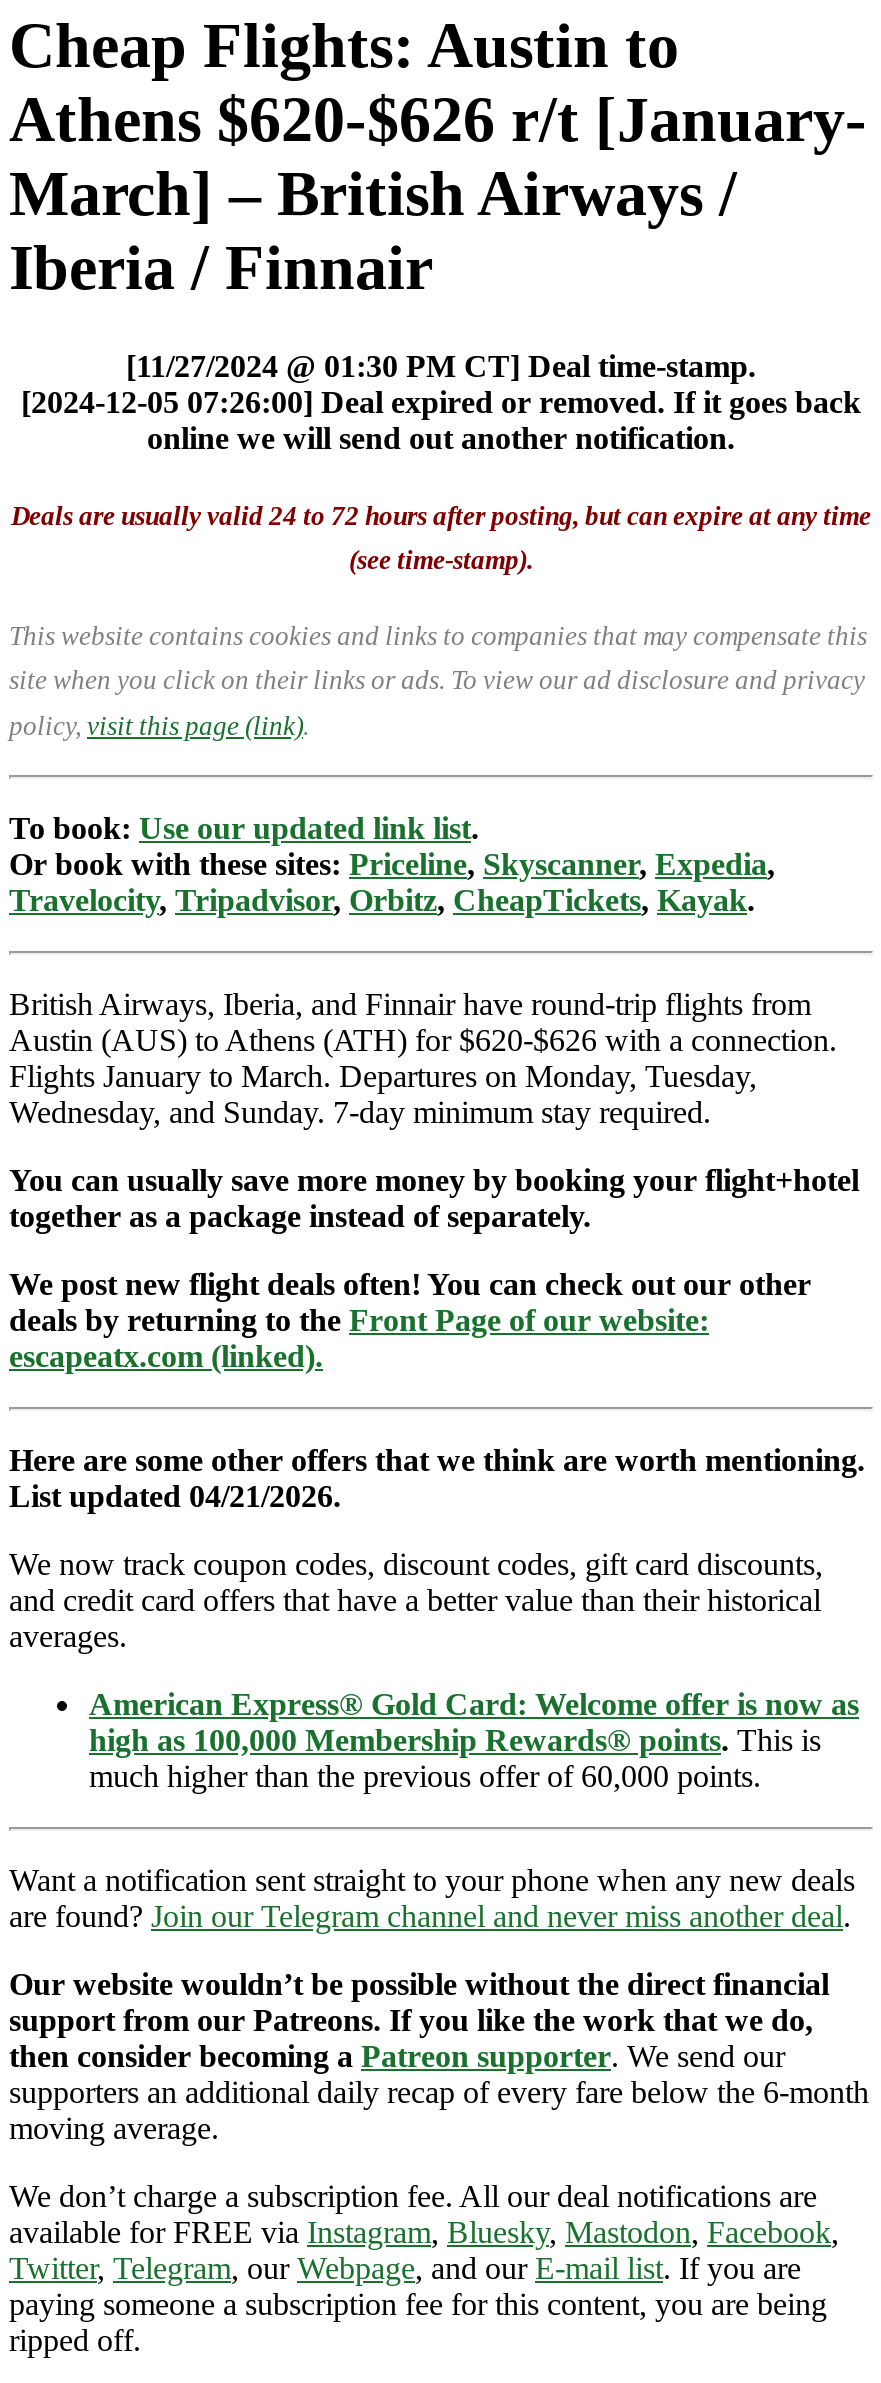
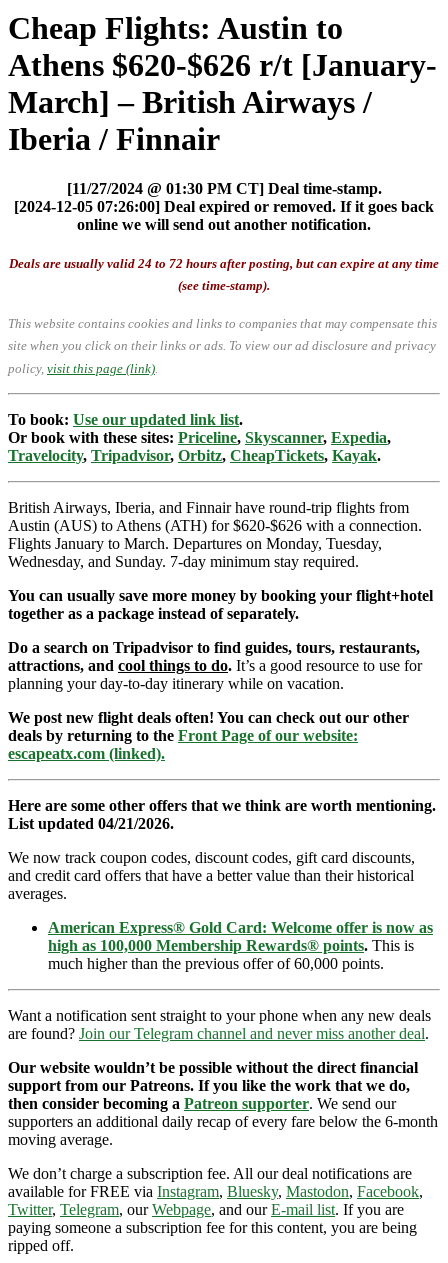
none -> [8,639,422,692] Do a search on Tripadvisor to find guides, tours, restaurants, | attractions, and cool things to do. It’s a good resource to use for | planning your day-to-day itinerary while on vacation.

